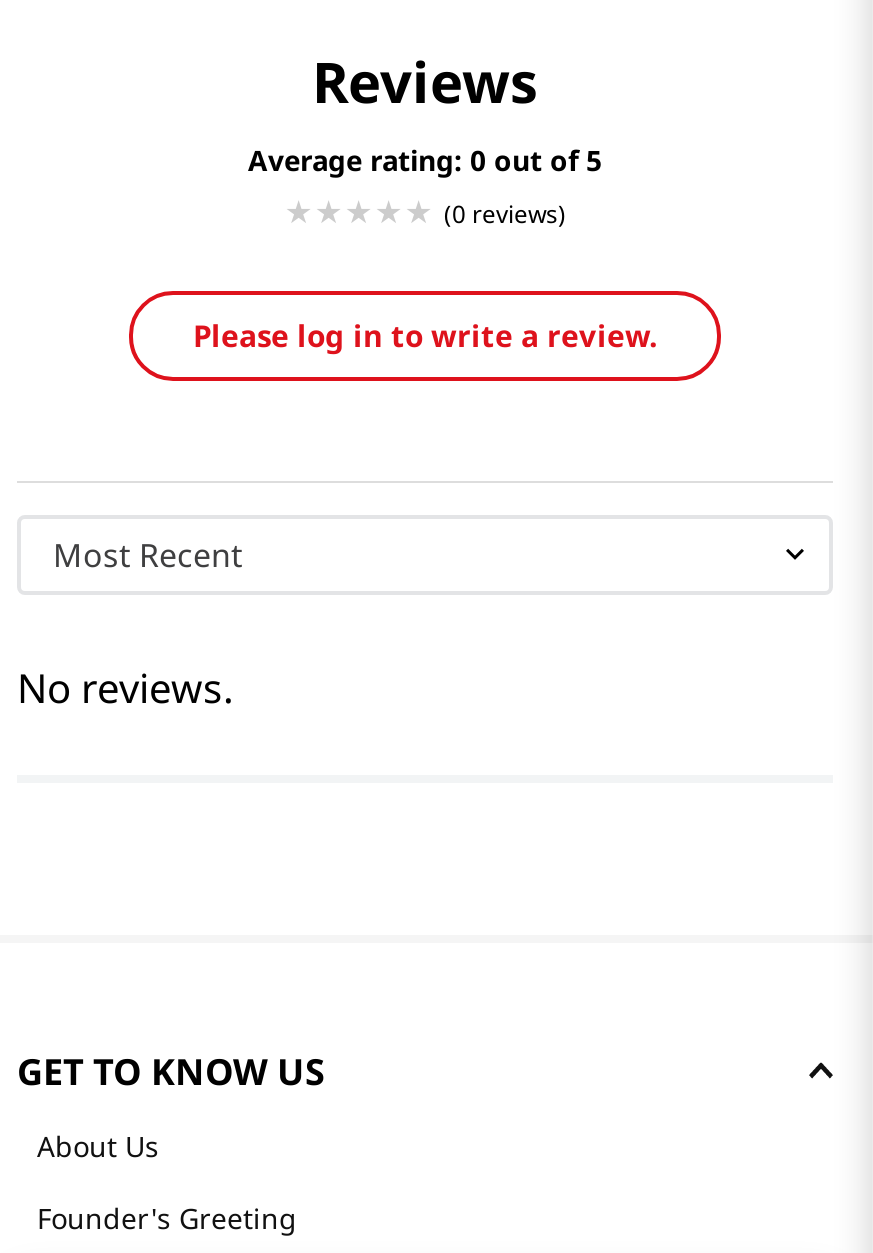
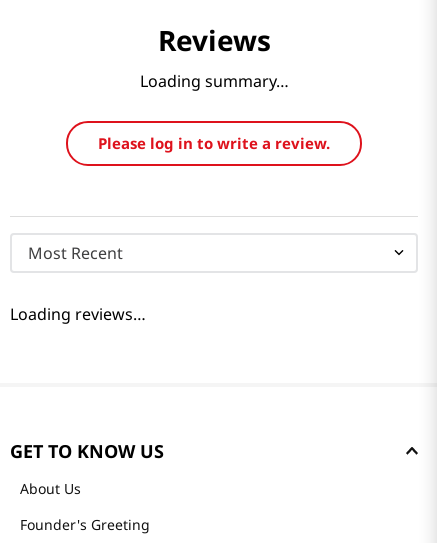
[248,141,566,230] Average rating: 0 | (0 reviews) -> [139,70,288,92] Loading summary…
[17,661,233,715] No reviews. -> [10,303,146,325] Loading reviews…

